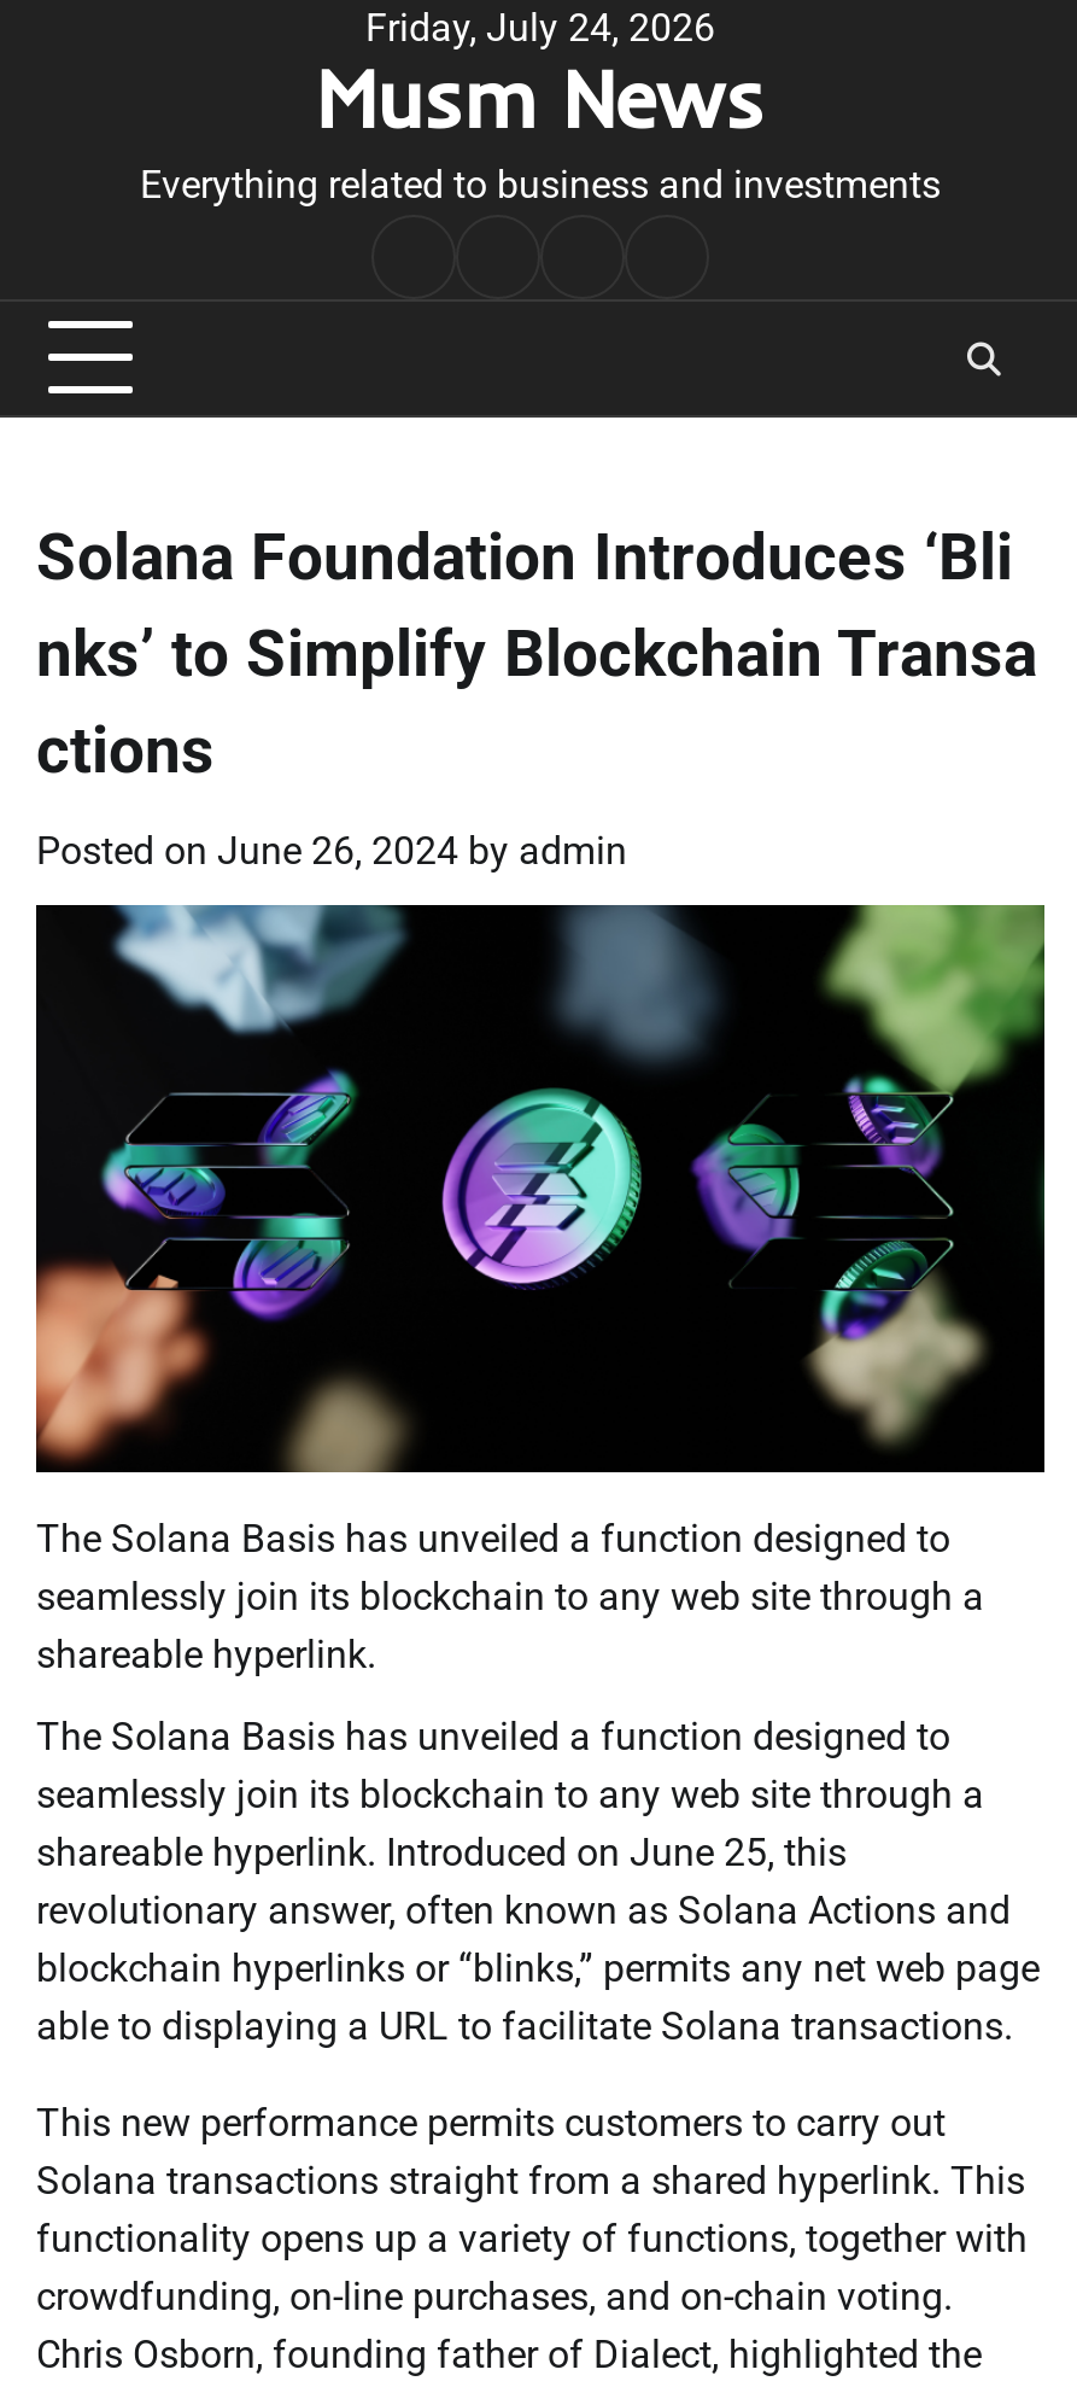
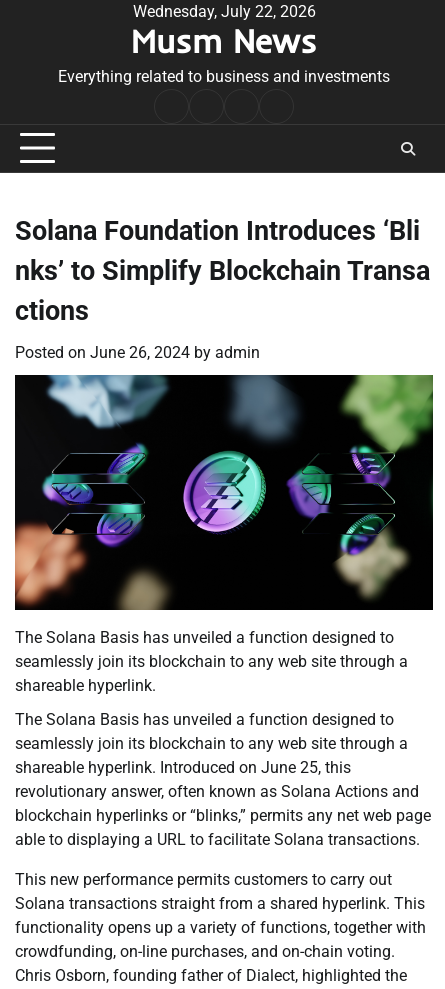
[365,5,715,51] Friday, July 24, 2026 -> [132,2,315,21] Wednesday, July 22, 2026

